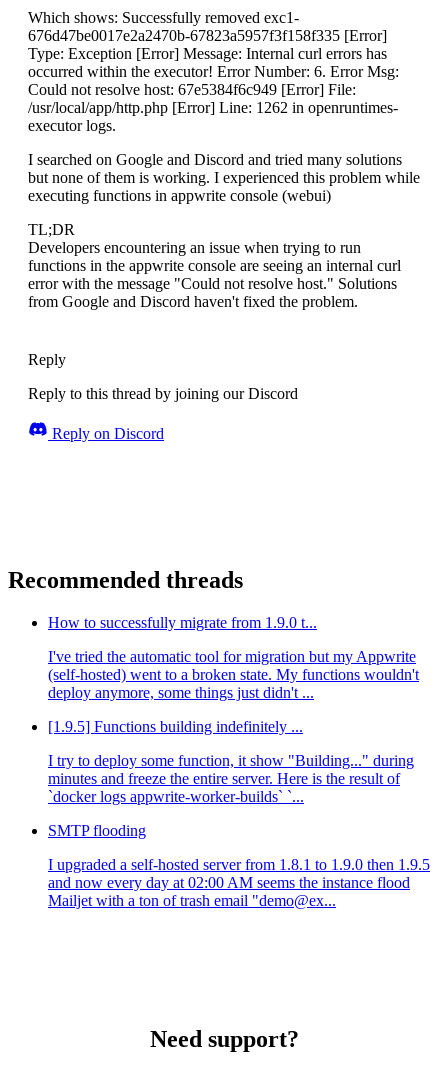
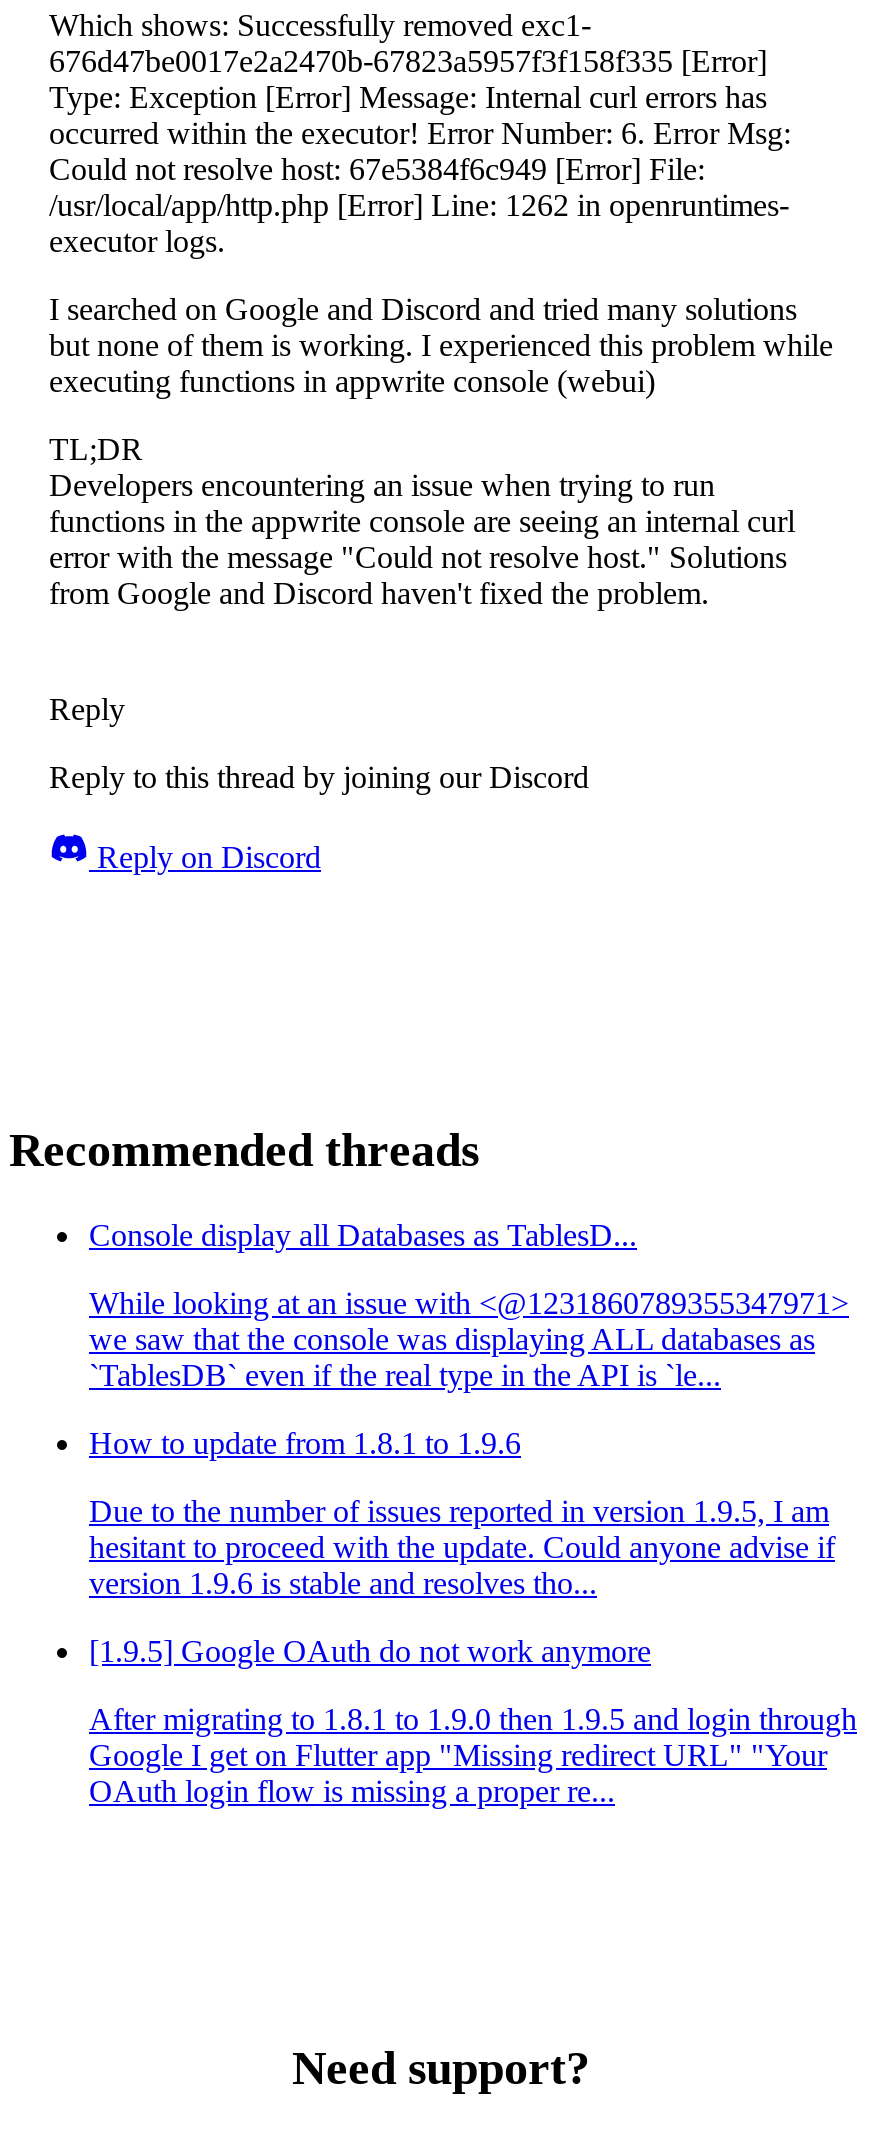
[48,614,317,631] How to successfully migrate from 1.9.0 t... -> [89,1218,637,1252] Console display all Databases as TablesD...
[48,648,419,701] I've tried the automatic tool for migration but my Appwrite | (self-hosted) went to a broken state. My functions wouldn't | deploy anymore, some things just didn't ... -> [89,1286,849,1392] While looking at an issue with <@1231860789355347971> | we saw that the console was displaying ALL databases as | `TablesDB` even if the real type in the API is `le...
[48,718,303,735] [1.9.5] Functions building indefinitely ... -> [89,1426,521,1460] How to update from 1.8.1 to 1.9.6
[48,752,414,805] I try to deploy some function, it show "Building..." during | minutes and freeze the entire server. Here is the result of | `docker logs appwrite-worker-builds` `... -> [89,1494,835,1600] Due to the number of issues reported in version 1.9.5, I am | hesitant to proceed with the update. Could anyone advise if | version 1.9.6 is stable and resolves tho...
[48,822,146,839] SMTP flooding -> [89,1634,651,1668] [1.9.5] Google OAuth do not work anymore
[48,856,430,909] I upgraded a self-hosted server from 1.8.1 to 1.9.0 then 1.9.5 | and now every day at 02:00 AM seems the instance flood | Mailjet with a ton of trash email "demo@ex... -> [89,1702,857,1808] After migrating to 1.8.1 to 1.9.0 then 1.9.5 and login through | Google I get on Flutter app "Missing redirect URL" "Your | OAuth login flow is missing a proper re...

